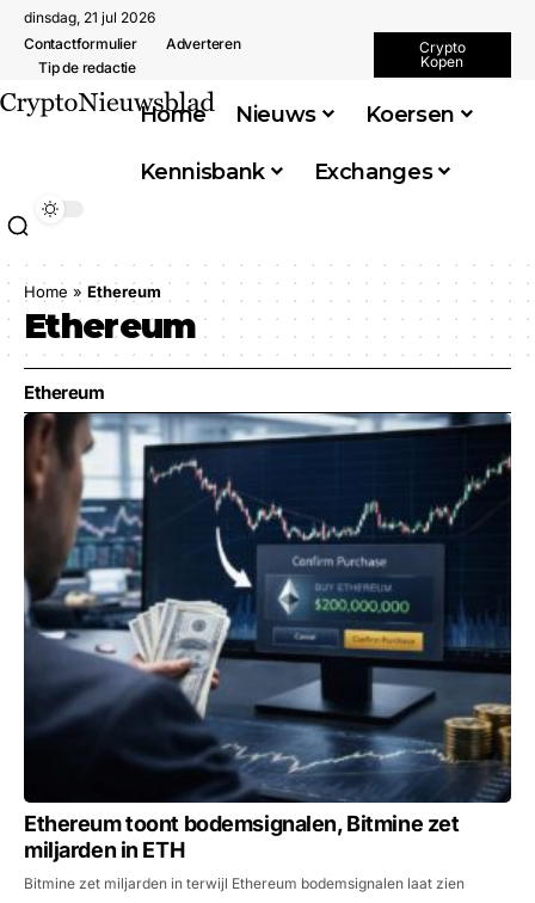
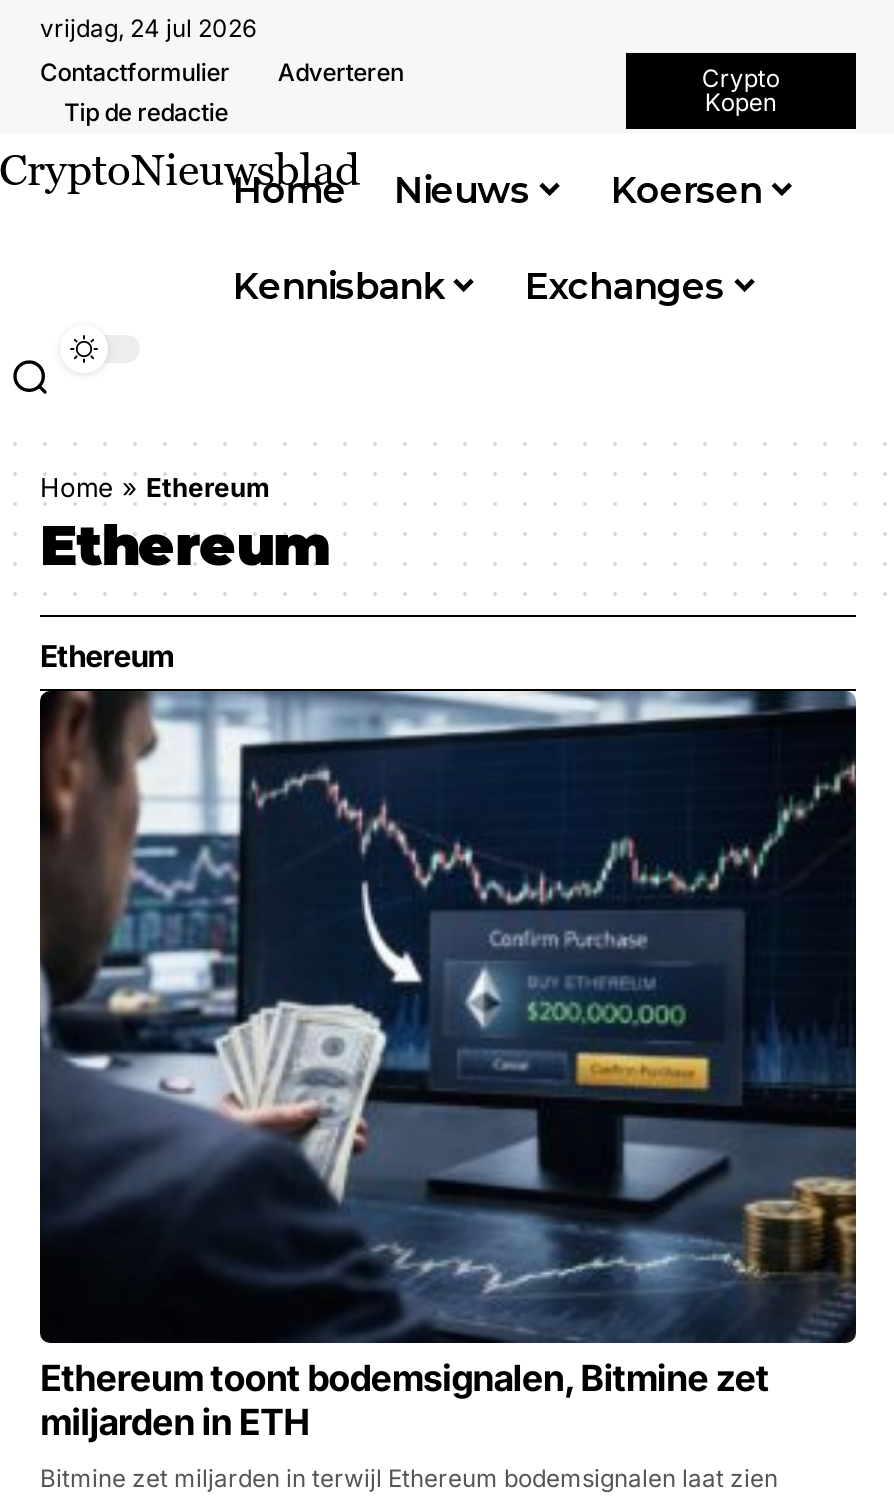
[24,8,155,26] dinsdag, 21 jul 2026 -> [40,13,256,43] vrijdag, 24 jul 2026

